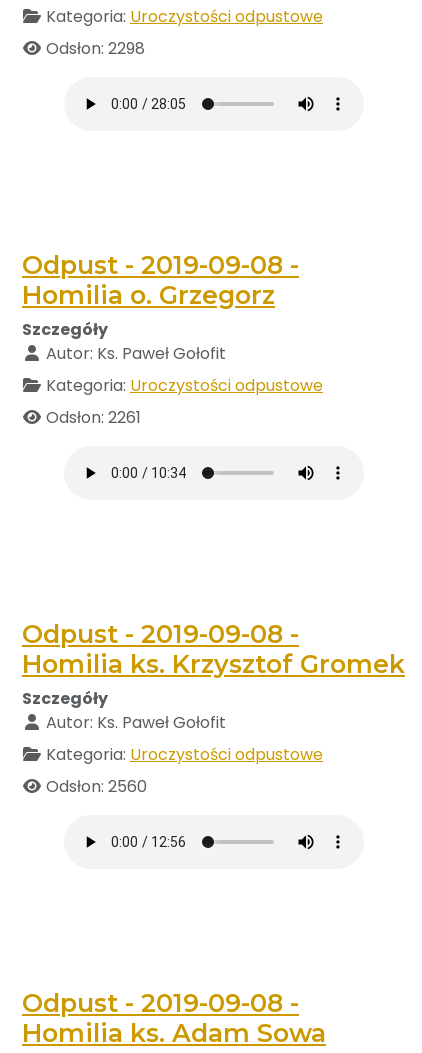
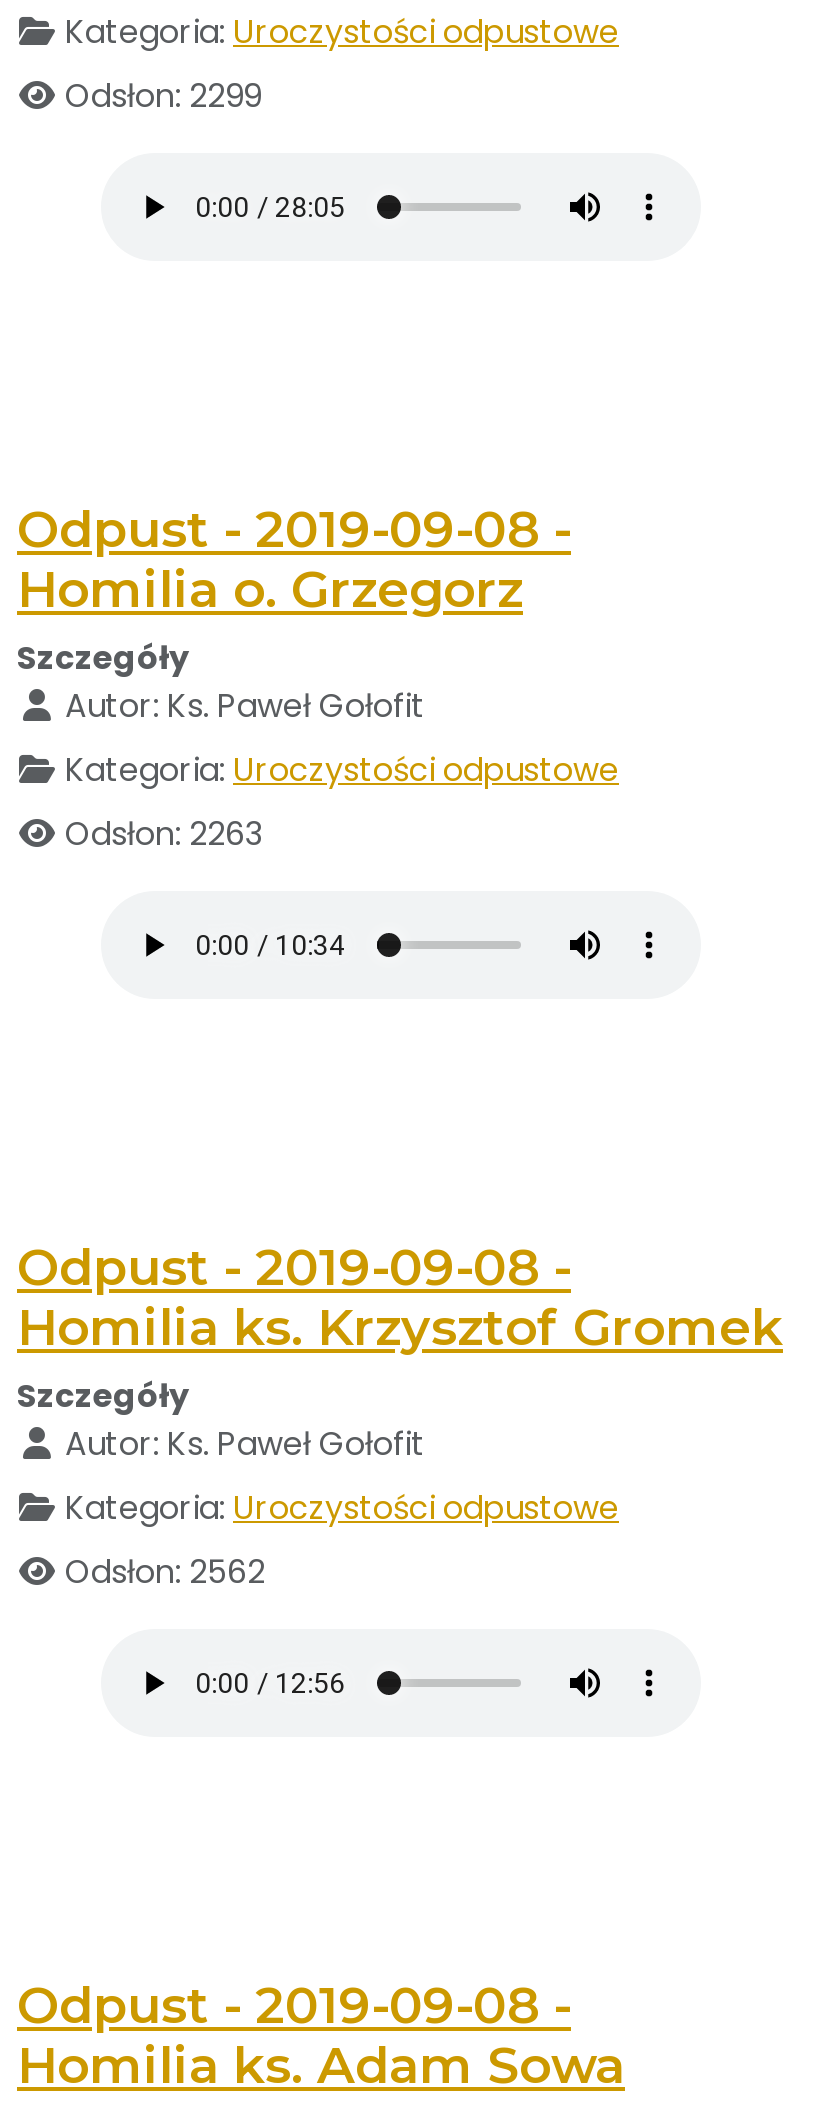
[46,37,145,60] Odsłon: 2298 -> [65,73,261,119] Odsłon: 2299
[46,406,141,429] Odsłon: 2261 -> [65,811,263,857] Odsłon: 2263
[46,775,147,798] Odsłon: 2560 -> [65,1549,265,1595] Odsłon: 2562

